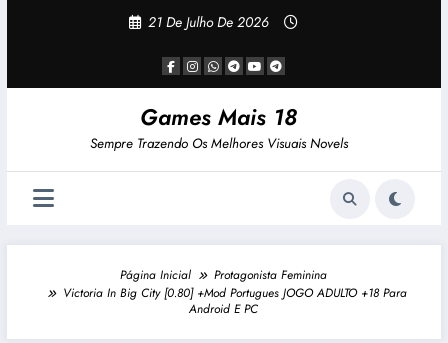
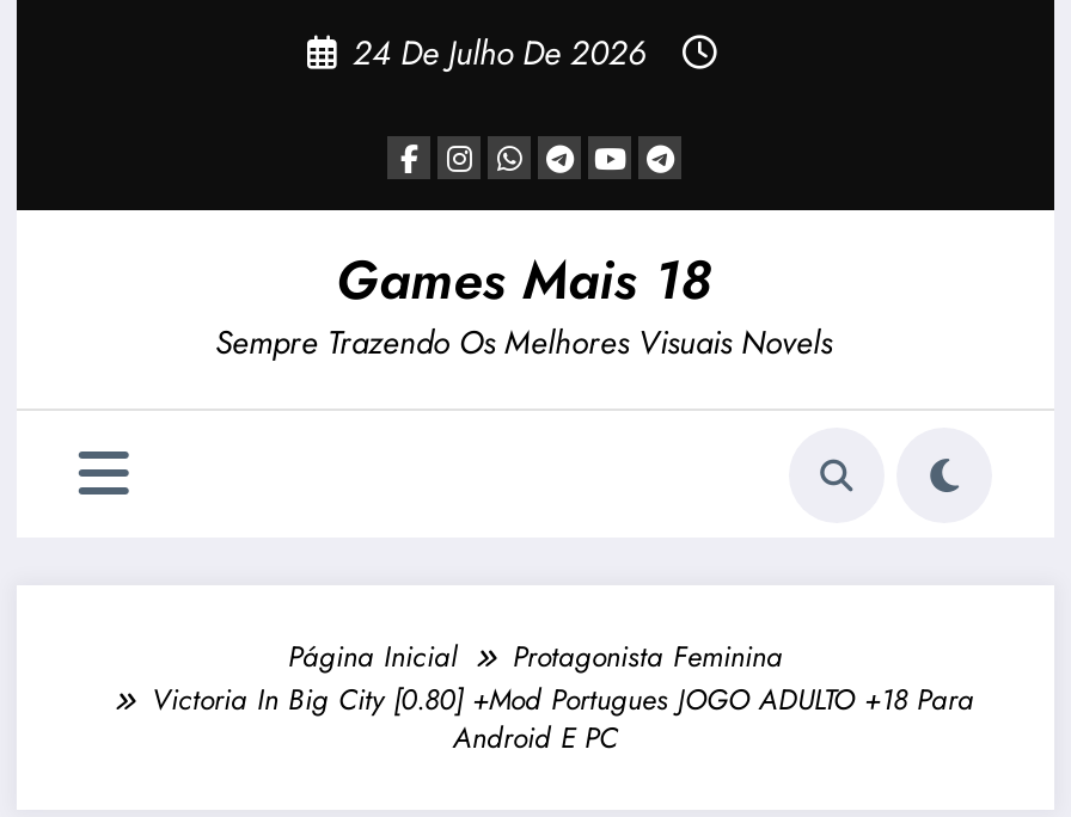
[148,12,269,32] 21 De Julho De 2026 -> [353,29,647,76] 24 De Julho De 2026

